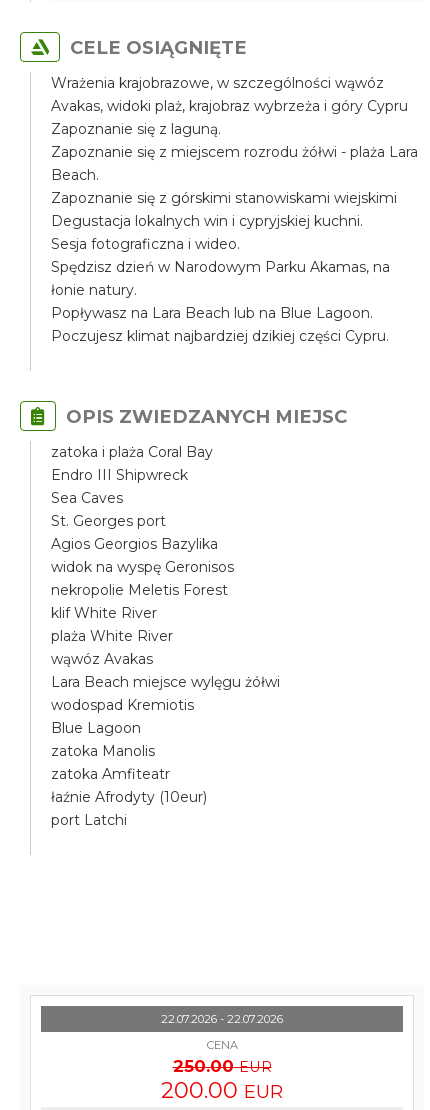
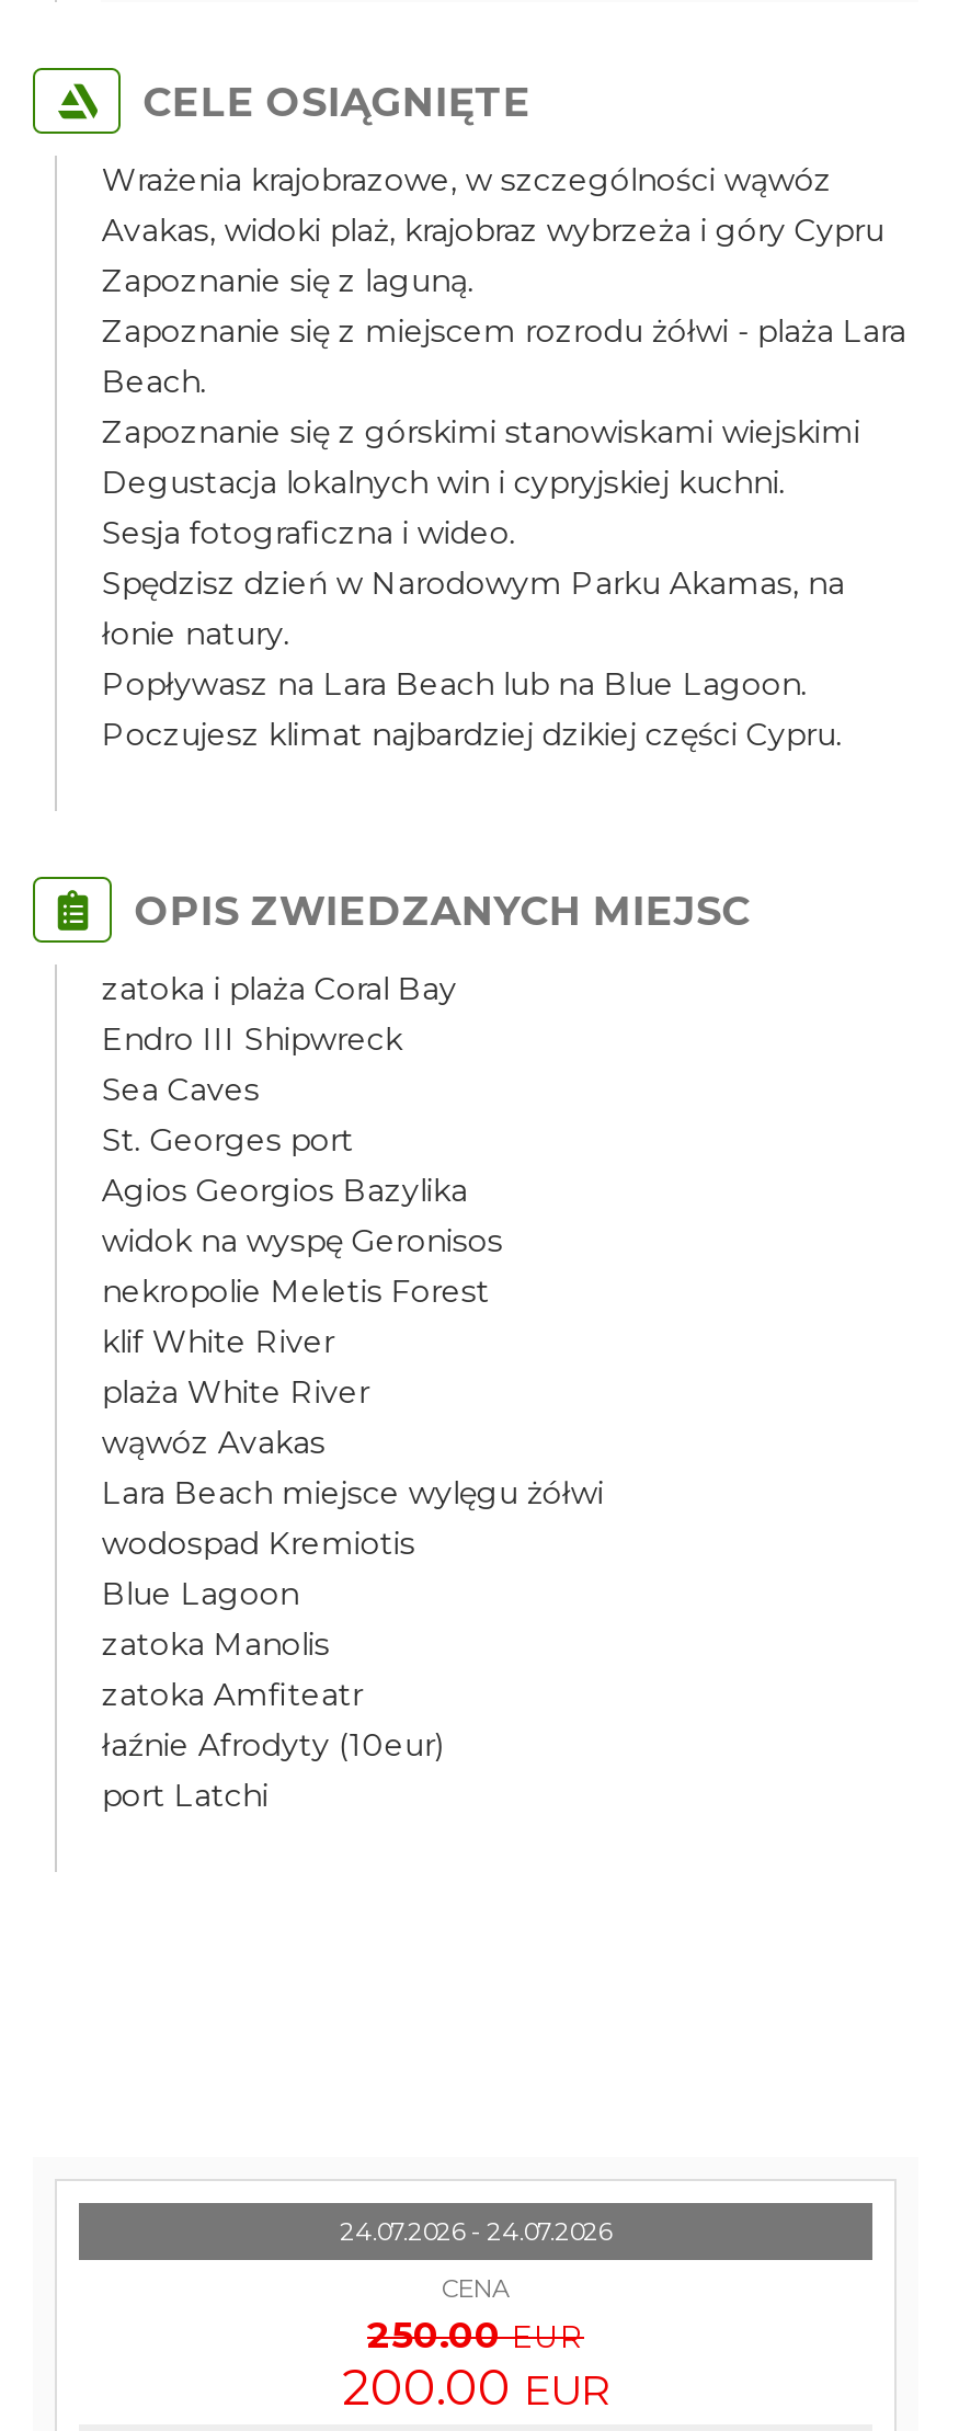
[161,1012,283,1026] 22.07.2026 - 22.07.2026 -> [340,2216,612,2247] 24.07.2026 - 24.07.2026

